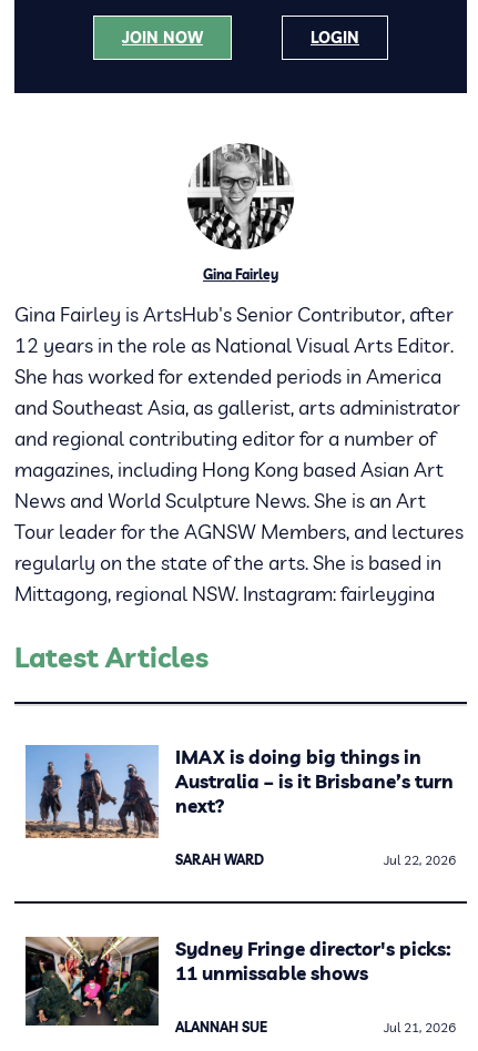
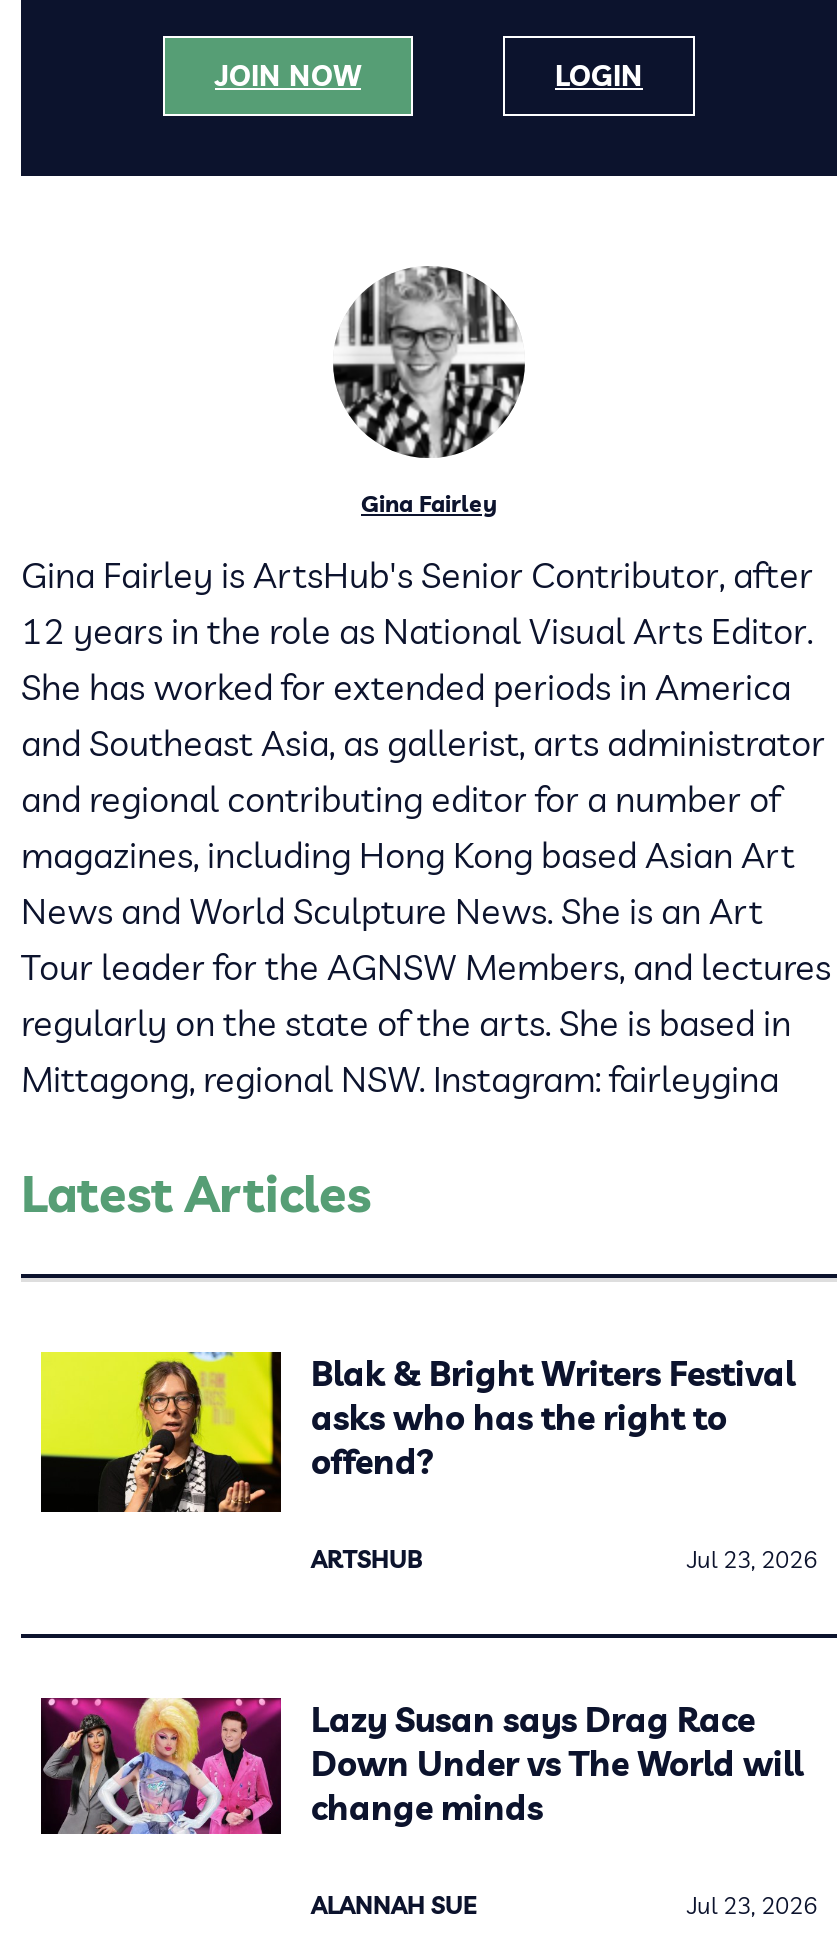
[24,744,454,839] [image] | IMAX is doing big things in | Australia – is it Brisbane’s turn | next? -> [39,1350,795,1520] [image] | Blak & Bright Writers Festival | asks who has the right to | offend?
[175,851,456,868] SARAH WARD | Jul 22, 2026 -> [311,1544,817,1574] ARTSHUB | Jul 23, 2026
[24,936,451,1027] [image] | Sydney Fringe director's picks: | 11 unmissable shows -> [41,1696,803,1858] [image] | Lazy Susan says Drag Race | Down Under vs The World will | change minds
[384,1019,456,1035] Jul 21, 2026 -> [687,1890,817,1920] Jul 23, 2026

